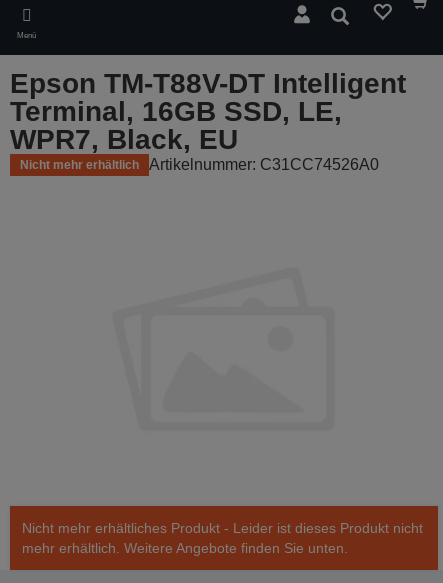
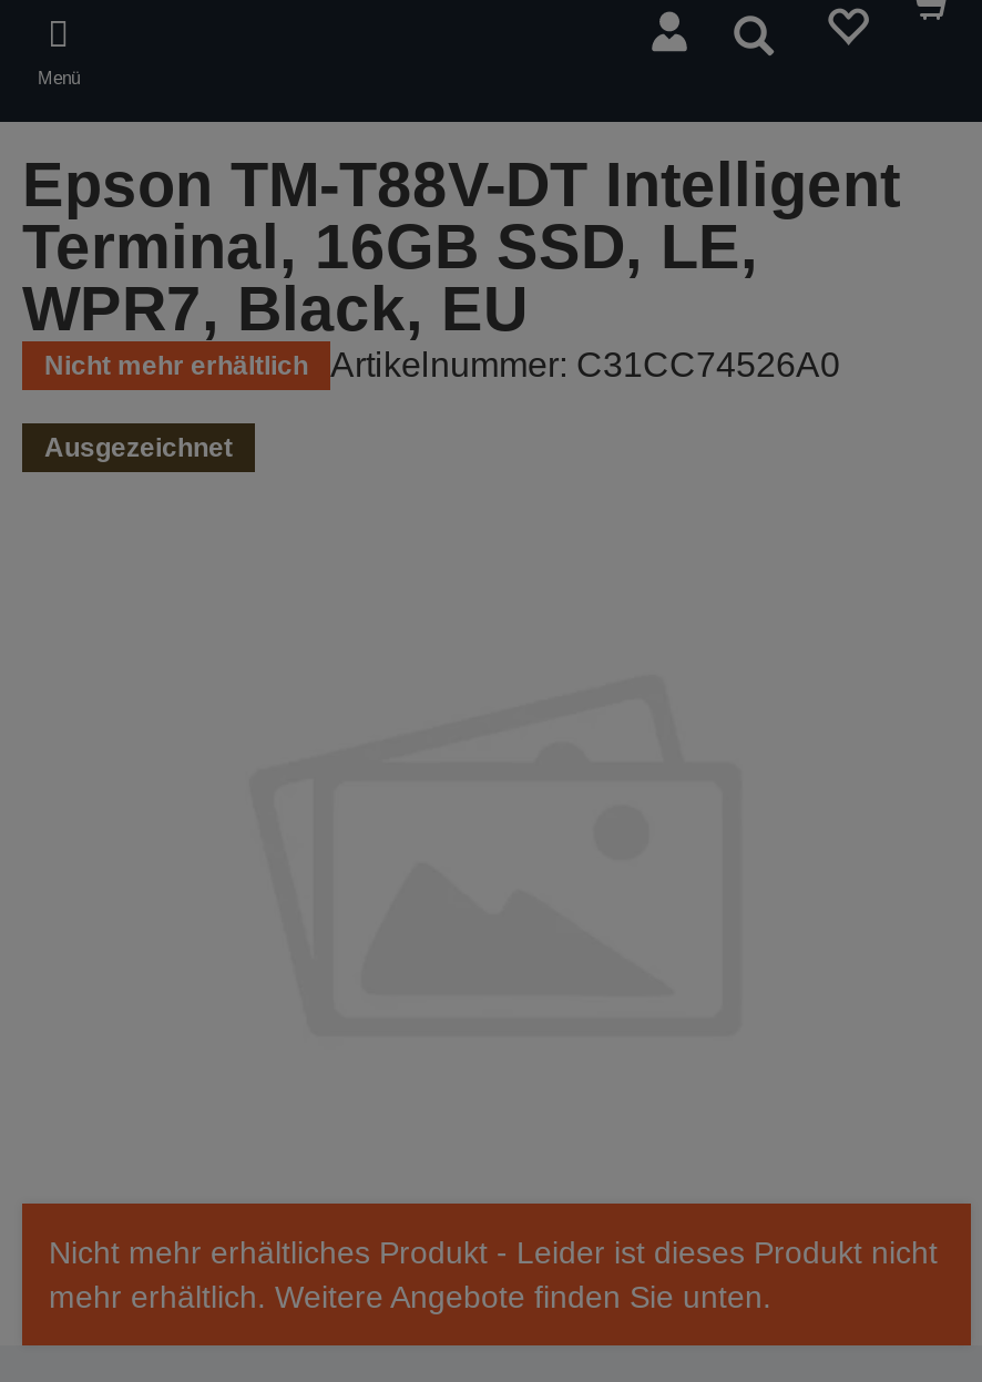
none -> [44,432,233,463] Ausgezeichnet

